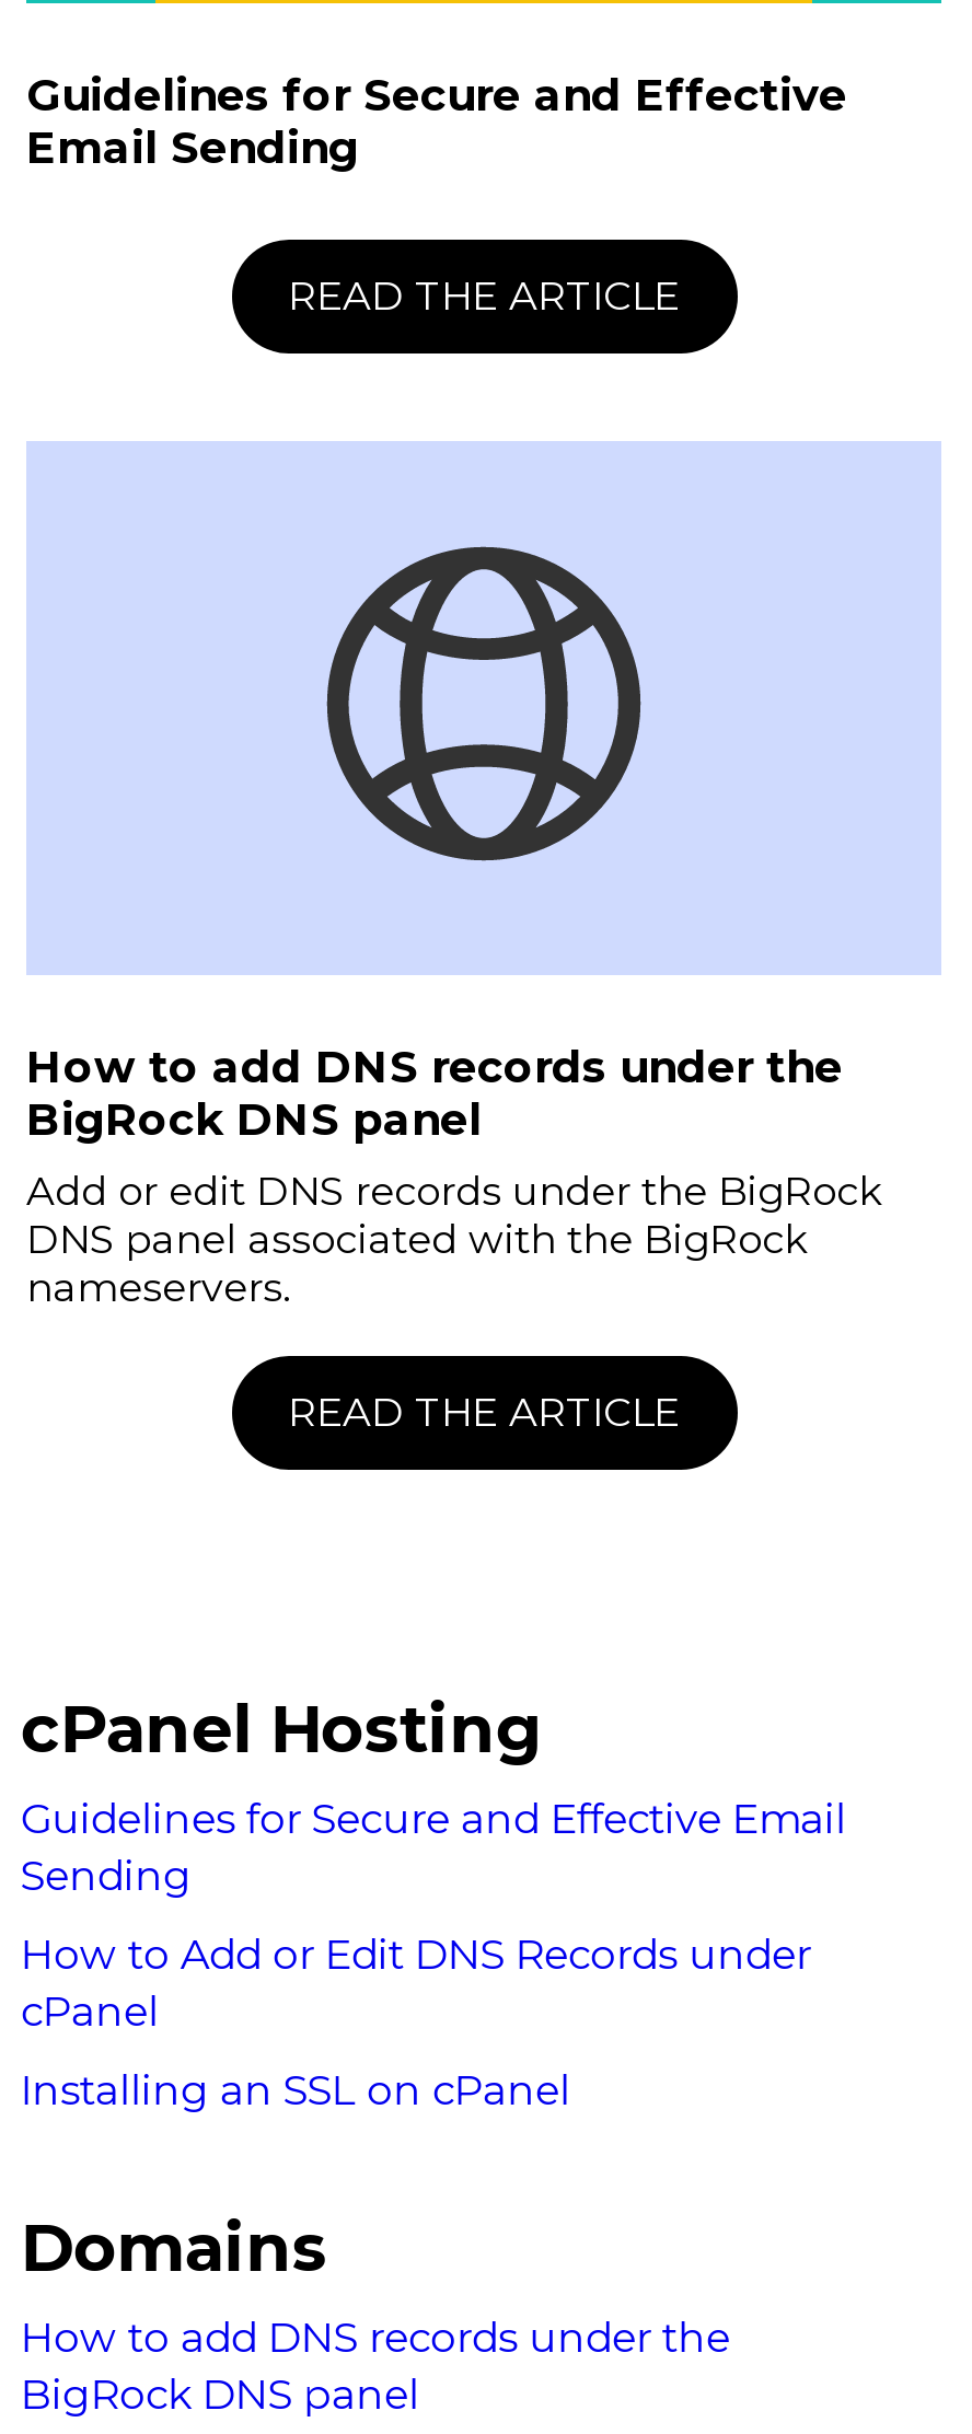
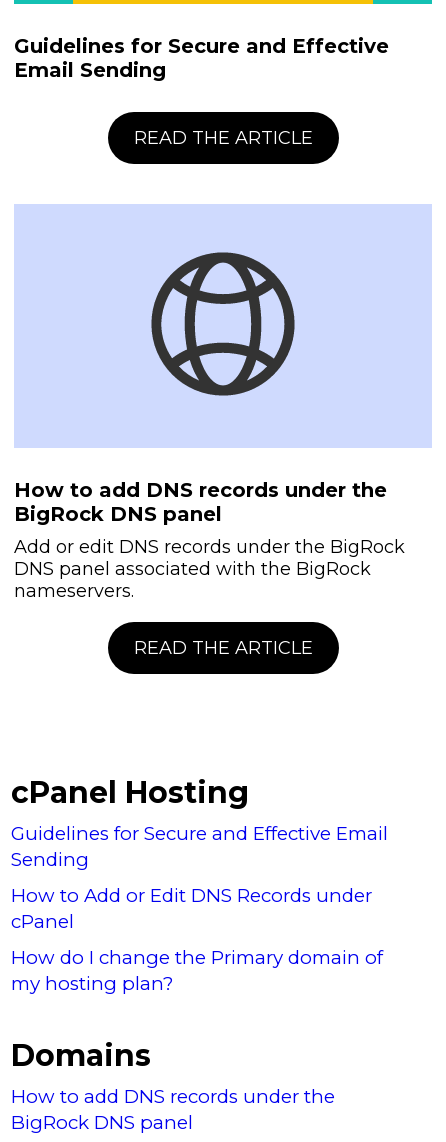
[21,2065,570,2116] Installing an SSL on cPanel -> [11,946,383,995] How do I change the Primary domain of | my hosting plan?

